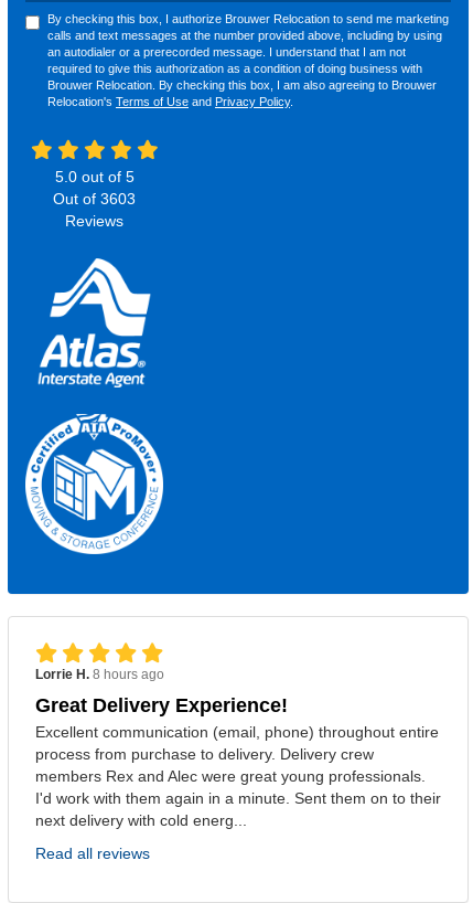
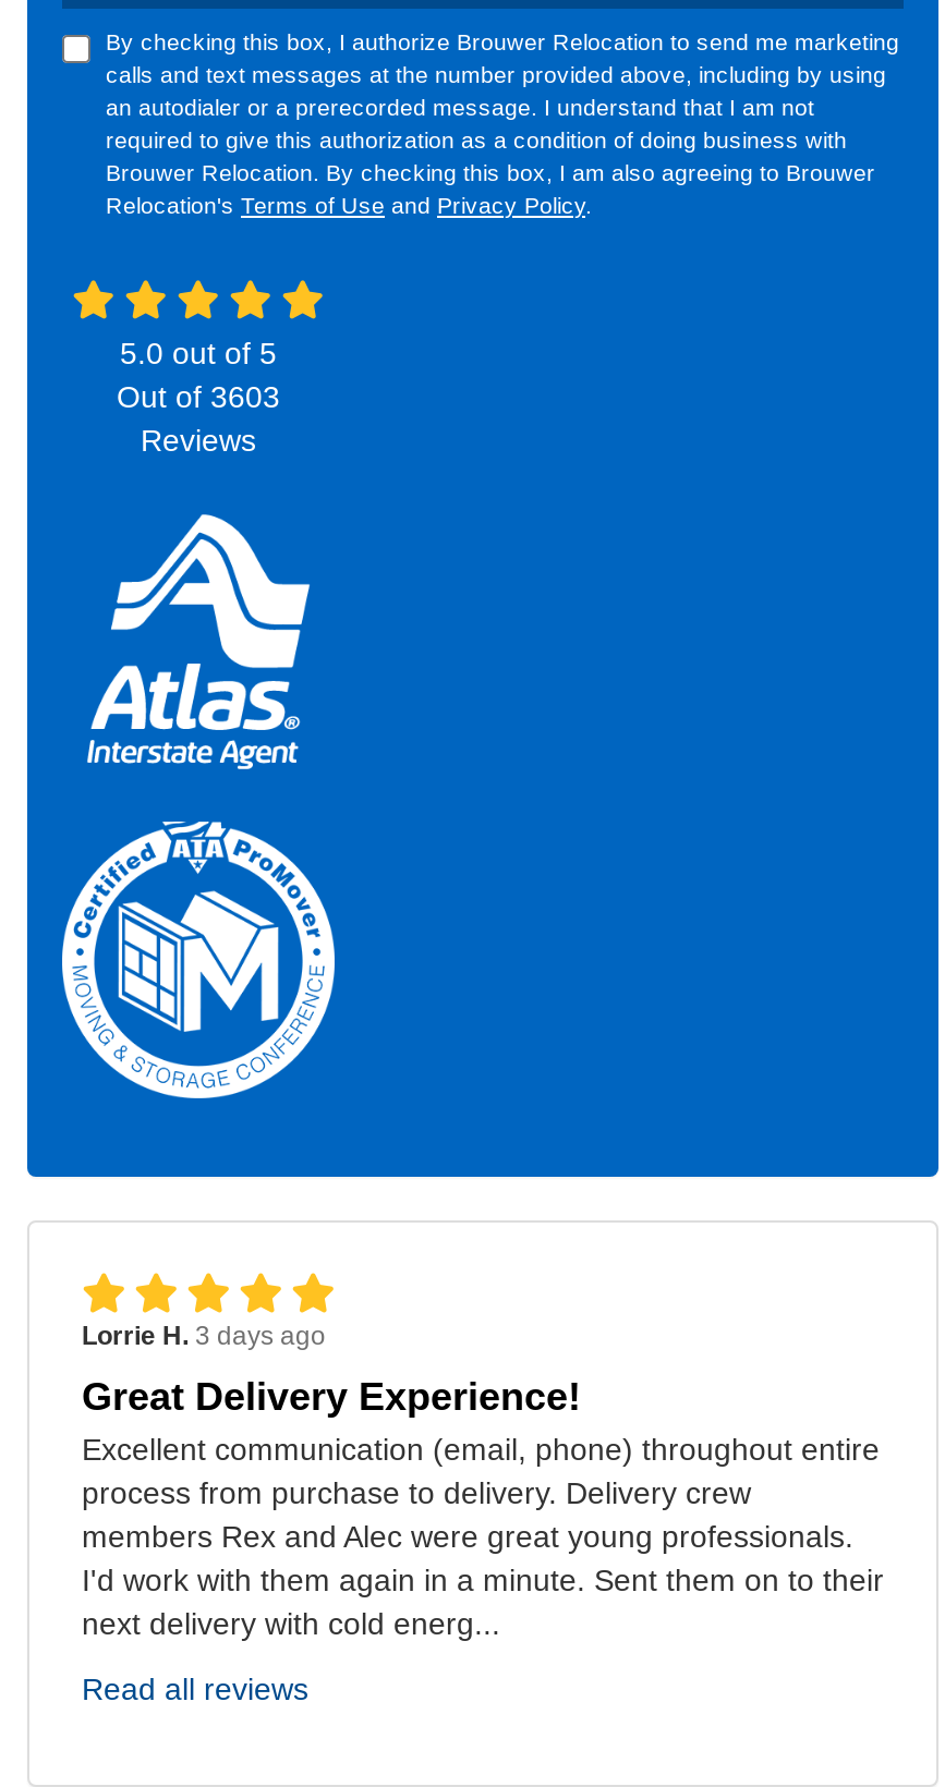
[35,667,164,682] Lorrie H. 8 hours ago -> [82,1320,326,1351] Lorrie H. 3 days ago

